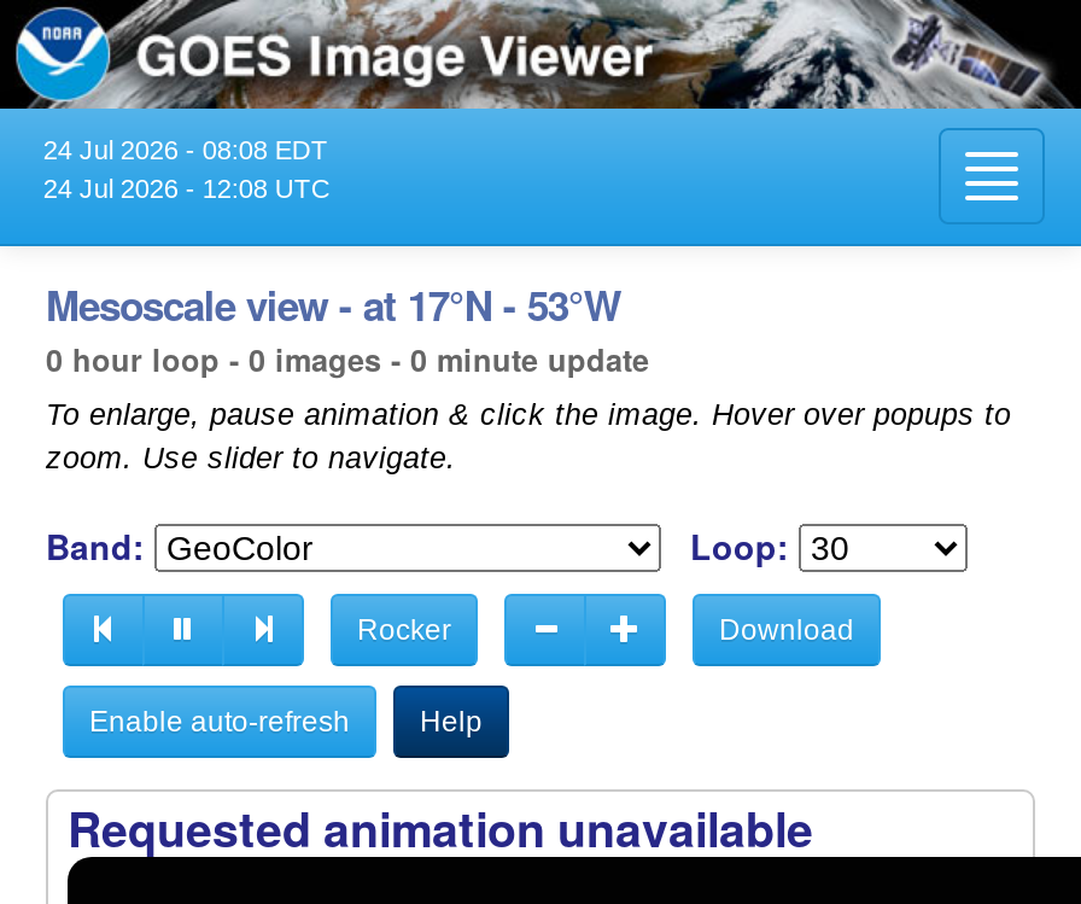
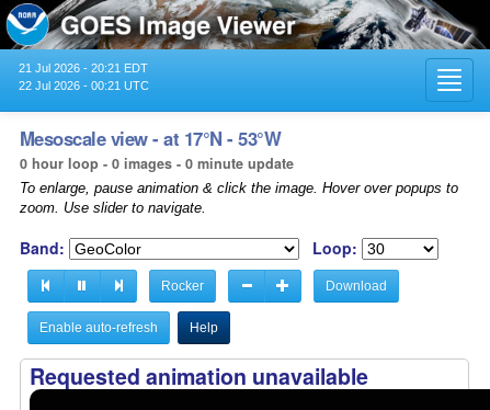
[43,135,328,164] 24 Jul 2026 - 08:08 EDT -> [19,61,148,74] 21 Jul 2026 - 20:21 EDT
[43,173,330,202] 24 Jul 2026 - 12:08 UTC -> [19,79,149,92] 22 Jul 2026 - 00:21 UTC

